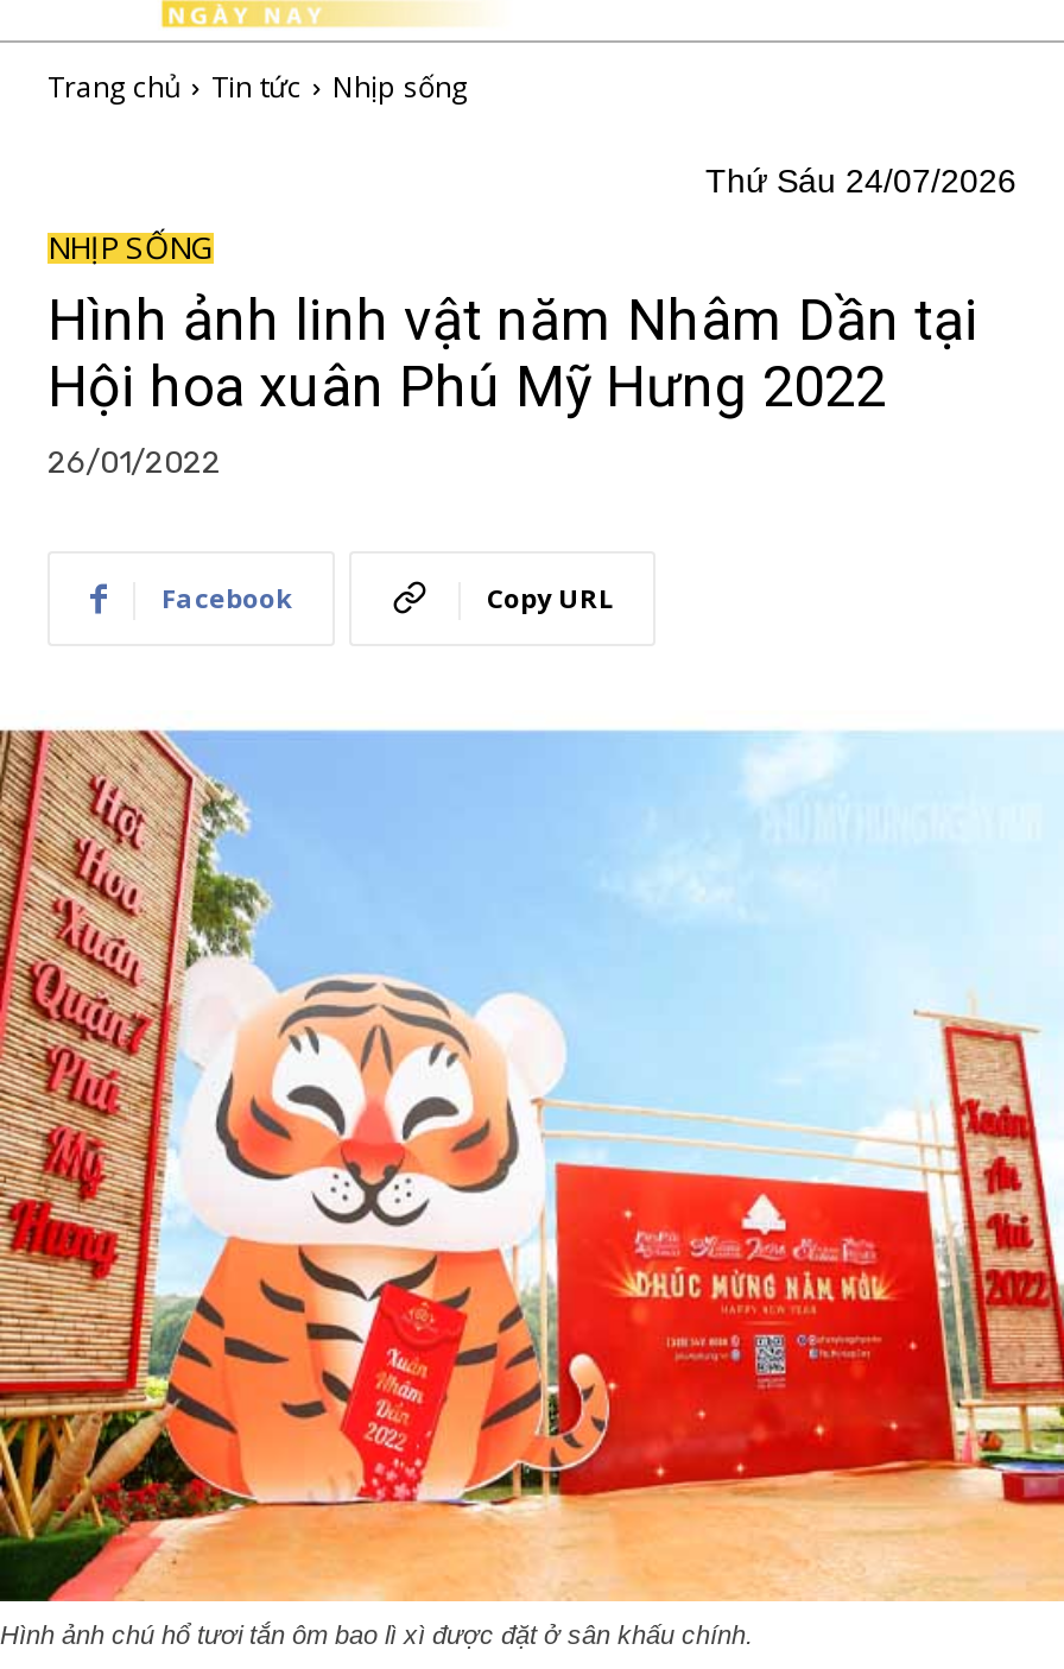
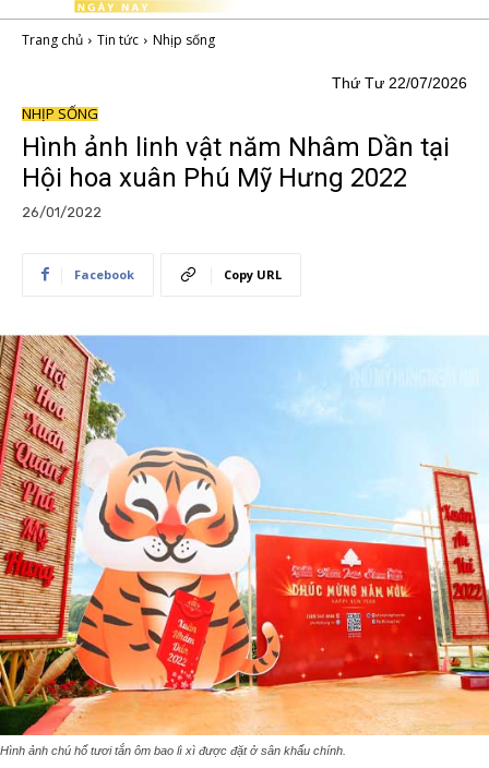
[705,162,1016,200] Thứ Sáu 24/07/2026 -> [332,75,467,92] Thứ Tư 22/07/2026

